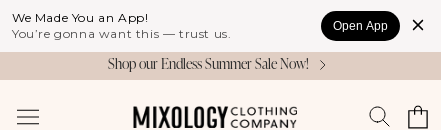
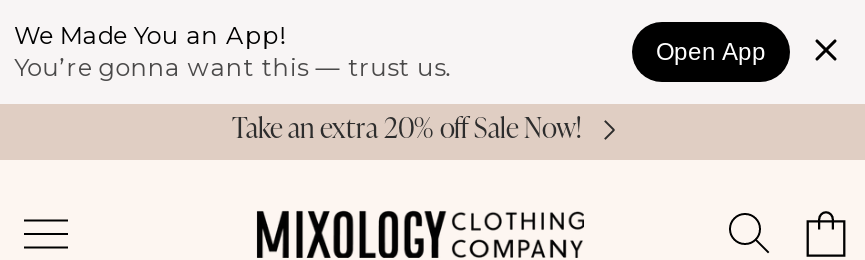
[108,54,309,73] Shop our Endless Summer Sale Now! -> [232,108,582,146] Take an extra 20% off Sale Now!

